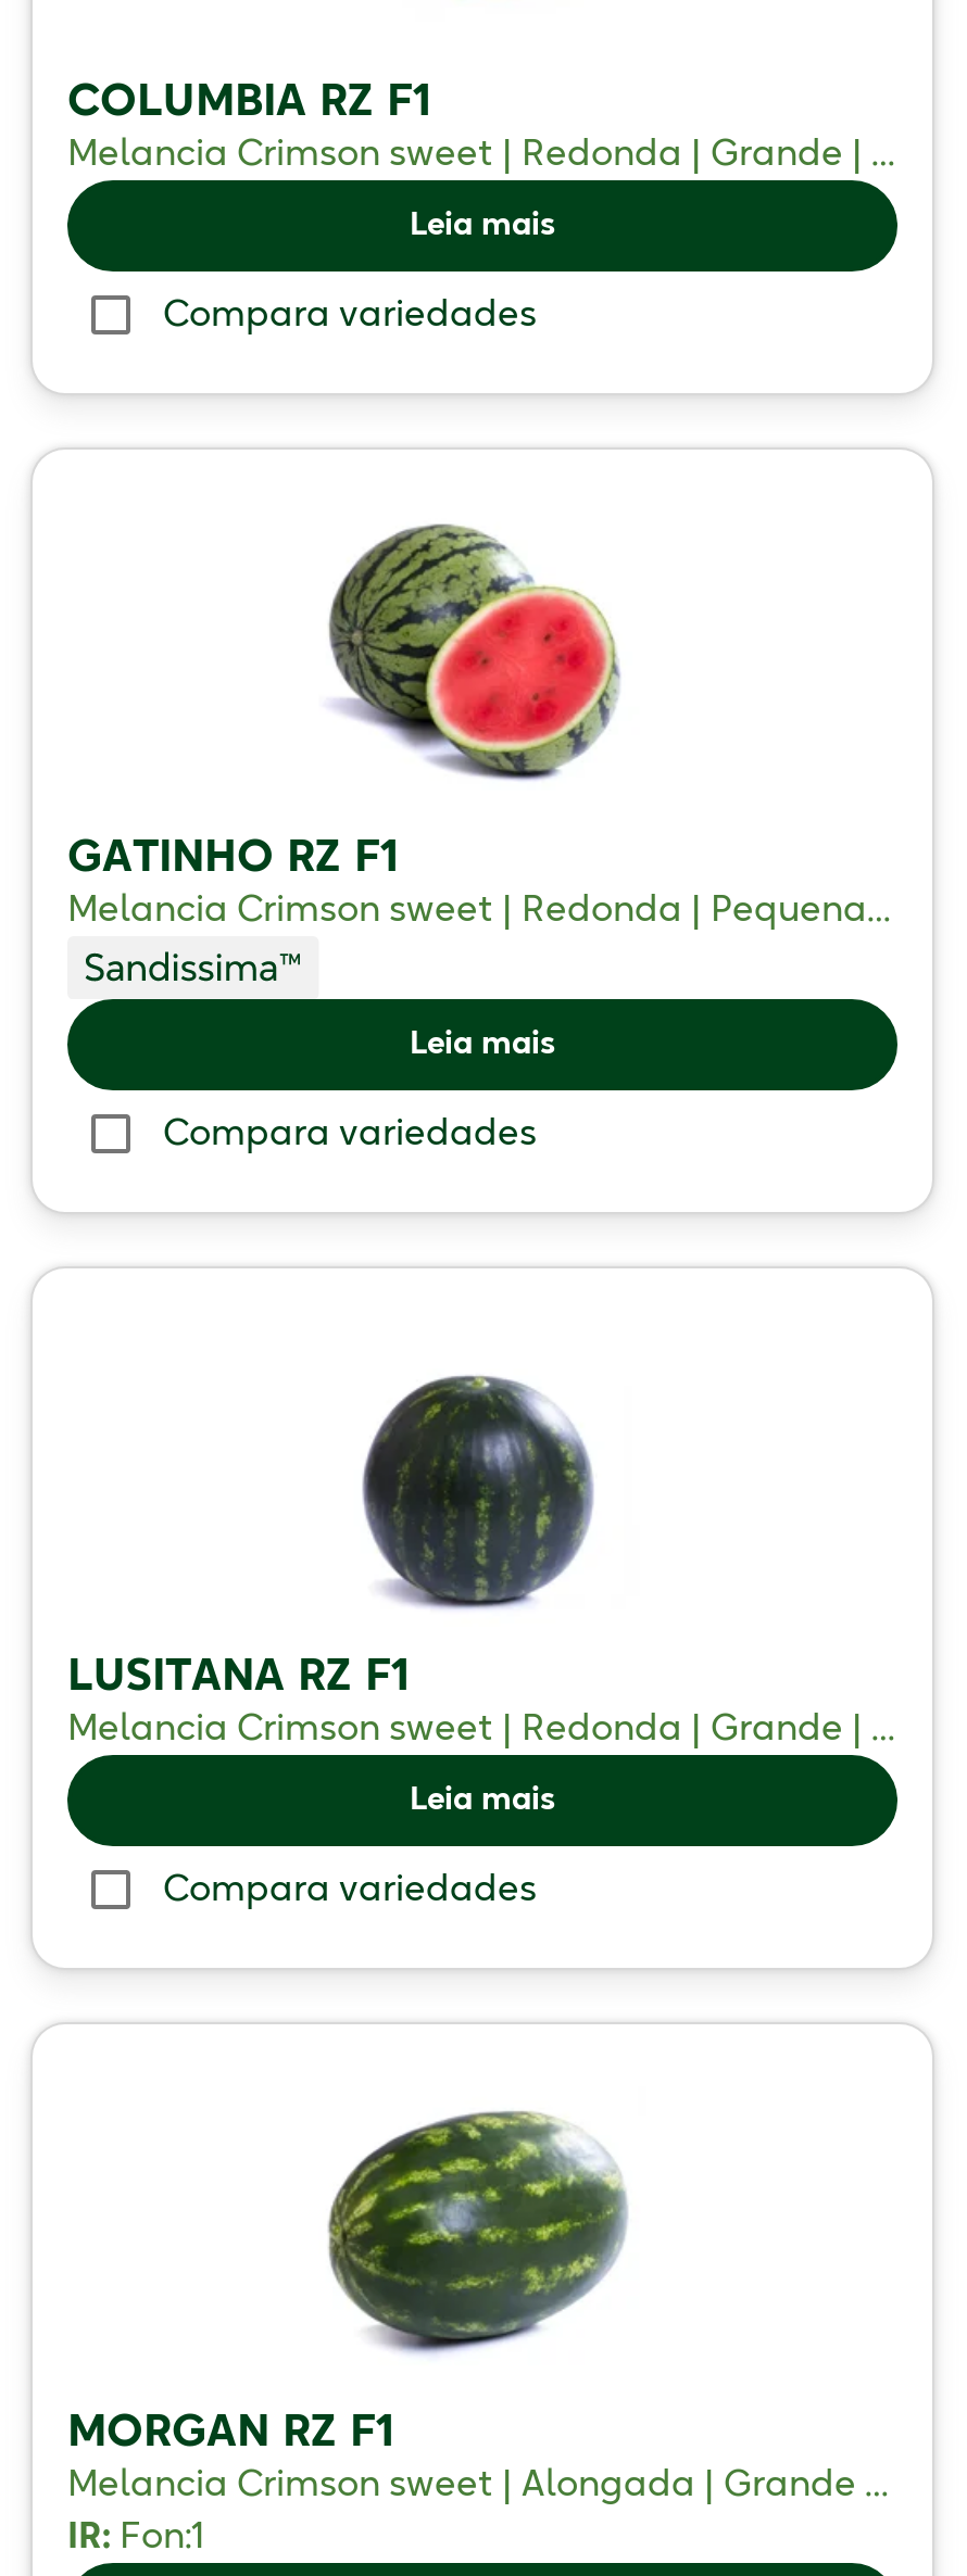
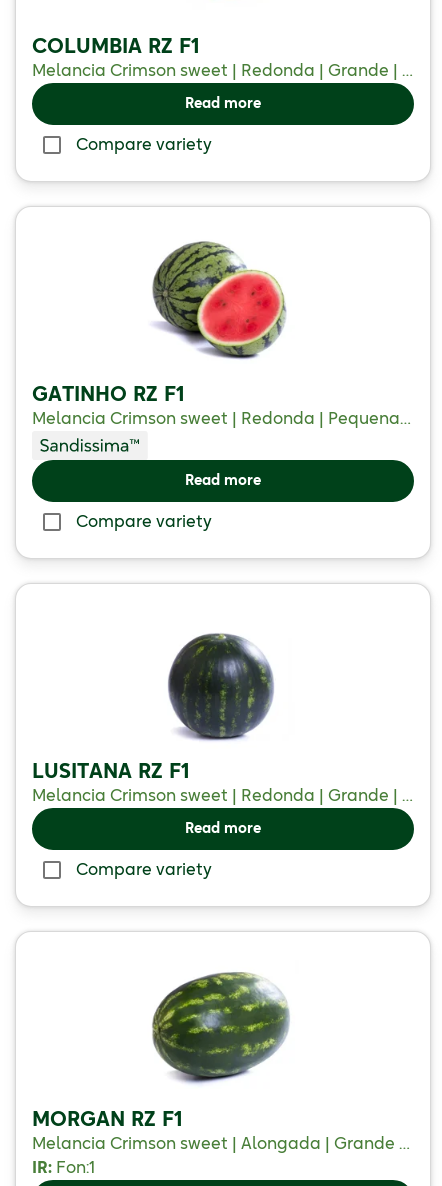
[410,211,555,242] Leia mais -> [185,97,261,111] Read more
[163,298,537,333] Compara variedades -> [76,137,212,153] Compare variety
[410,1030,555,1060] Leia mais -> [185,474,261,488] Read more
[163,1116,537,1151] Compara variedades -> [76,514,212,530] Compare variety
[410,1785,555,1816] Leia mais -> [185,822,261,836] Read more
[163,1872,537,1907] Compara variedades -> [76,862,212,878] Compare variety

